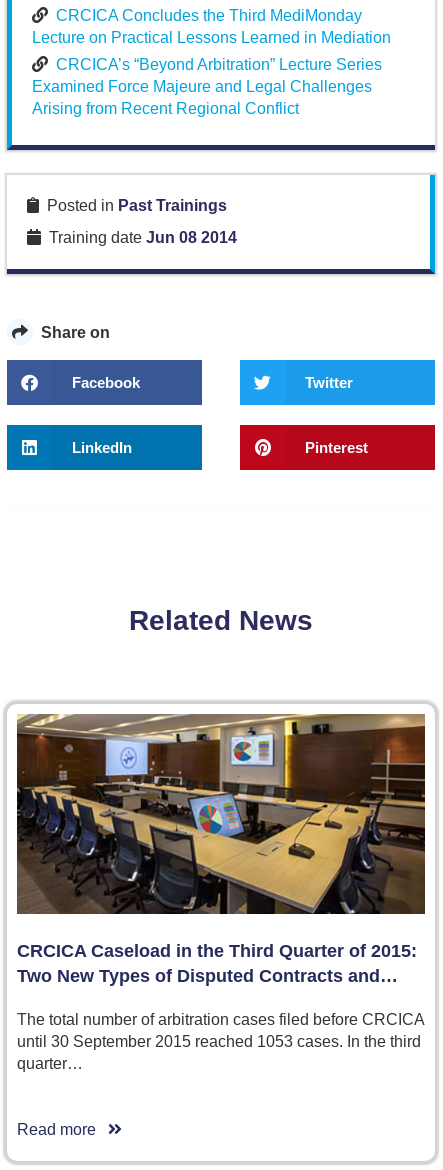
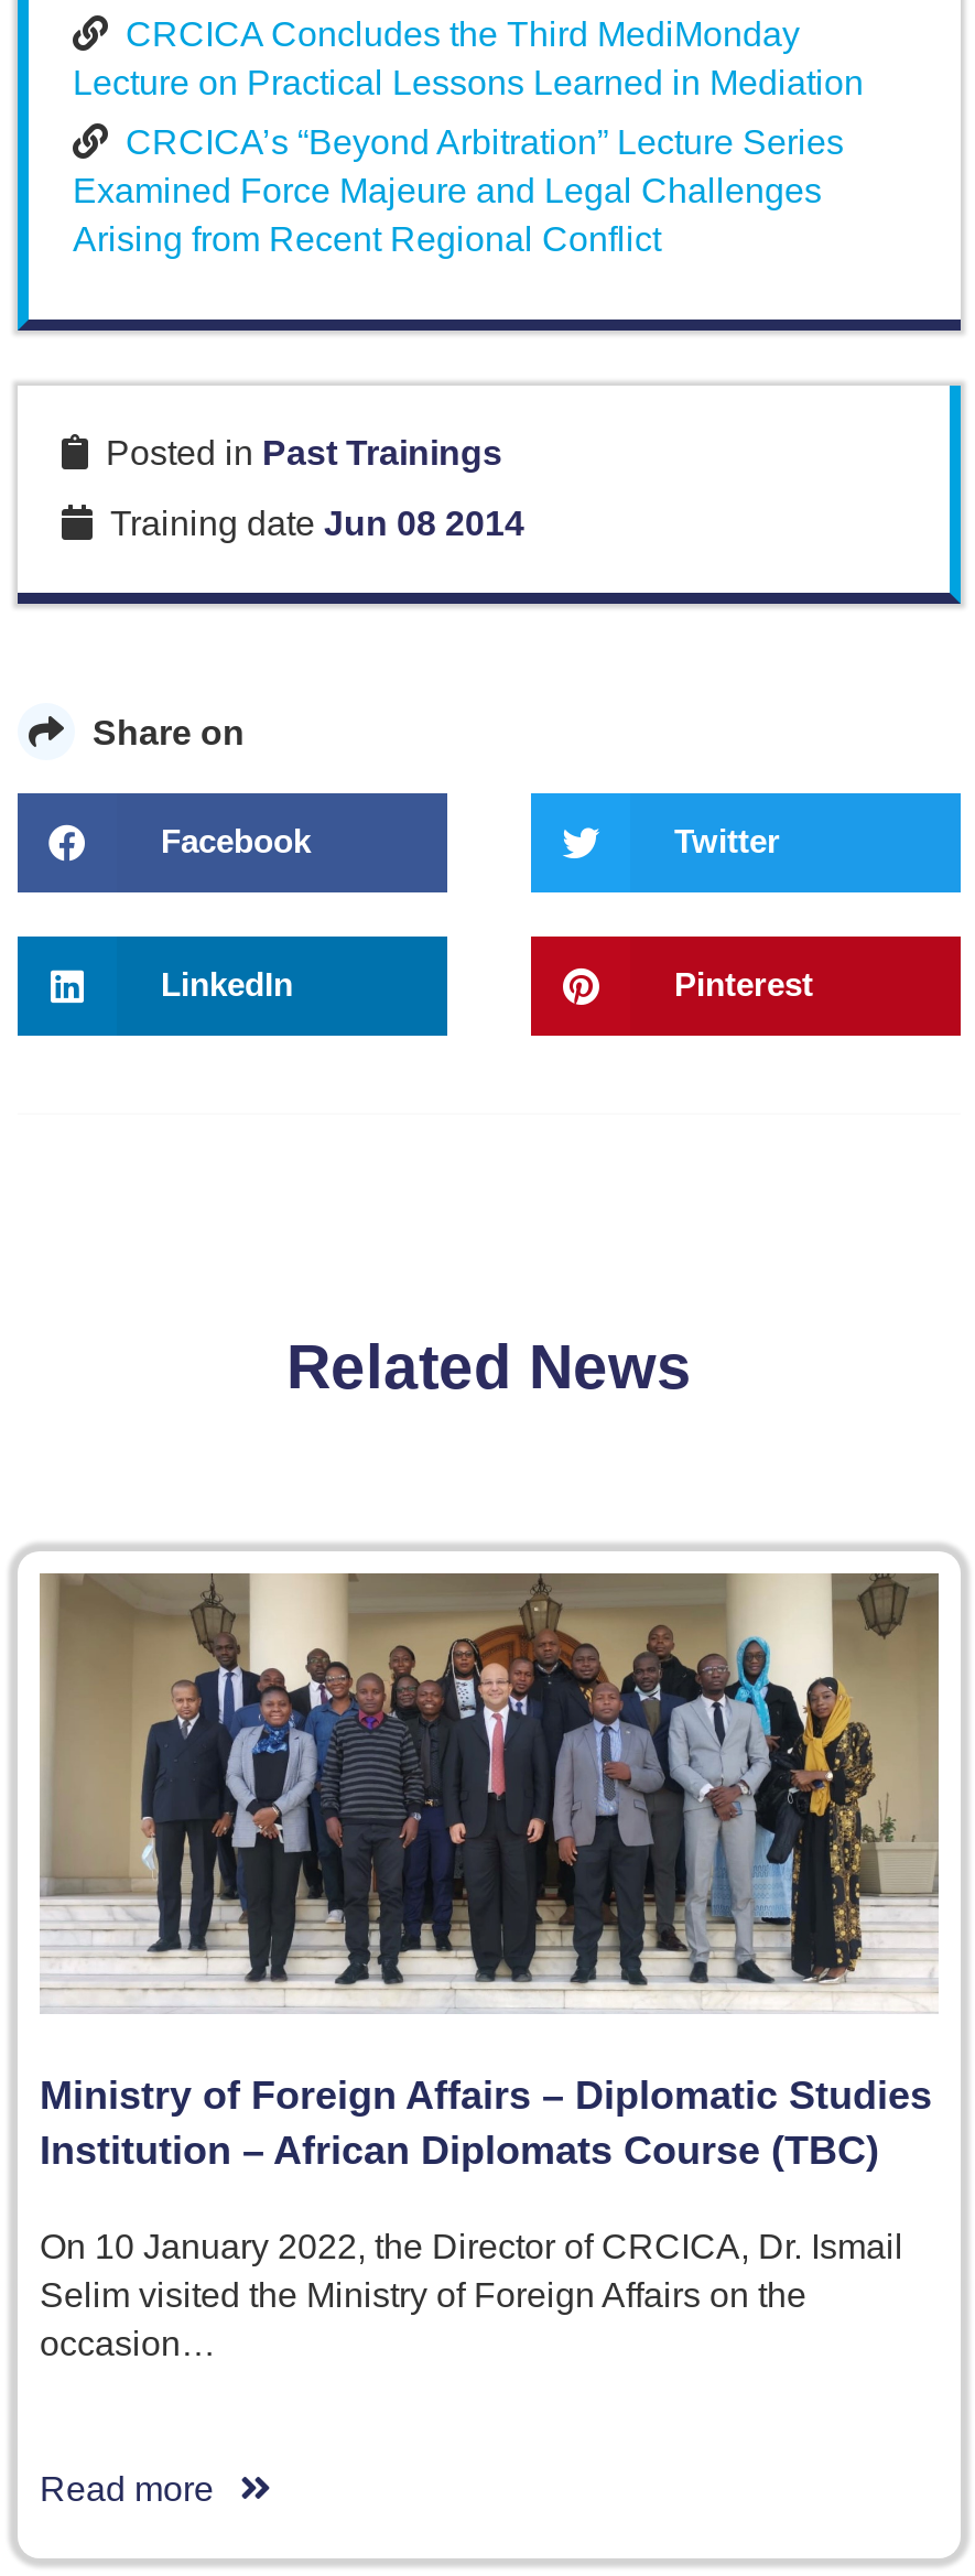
[16,714,426,986] [image] | CRCICA Caseload in the Third Quarter of 2015: | Two New Types of Disputed Contracts and… -> [40,1572,939,2172] [image] | Ministry of Foreign Affairs – Diplomatic Studies | Institution – African Diplomats Course (TBC)
[17,1011,424,1072] The total number of arbitration cases filed before CRCICA | until 30 September 2015 reached 1053 cases. In the third | quarter… -> [40,2227,903,2362] On 10 January 2022, the Director of CRCICA, Dr. Ismail | Selim visited the Ministry of Foreign Affairs on the | occasion…

